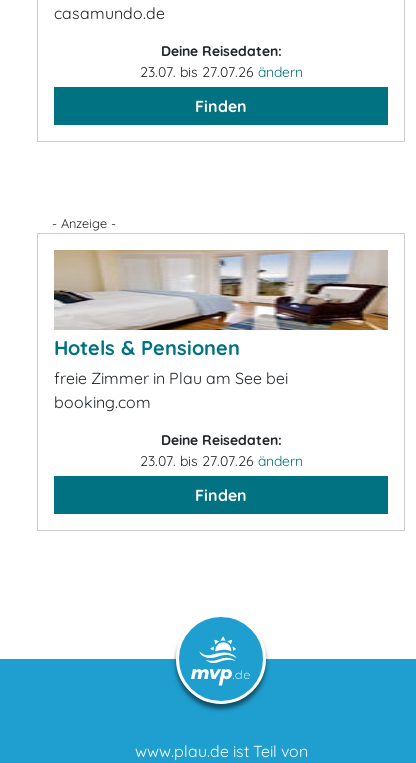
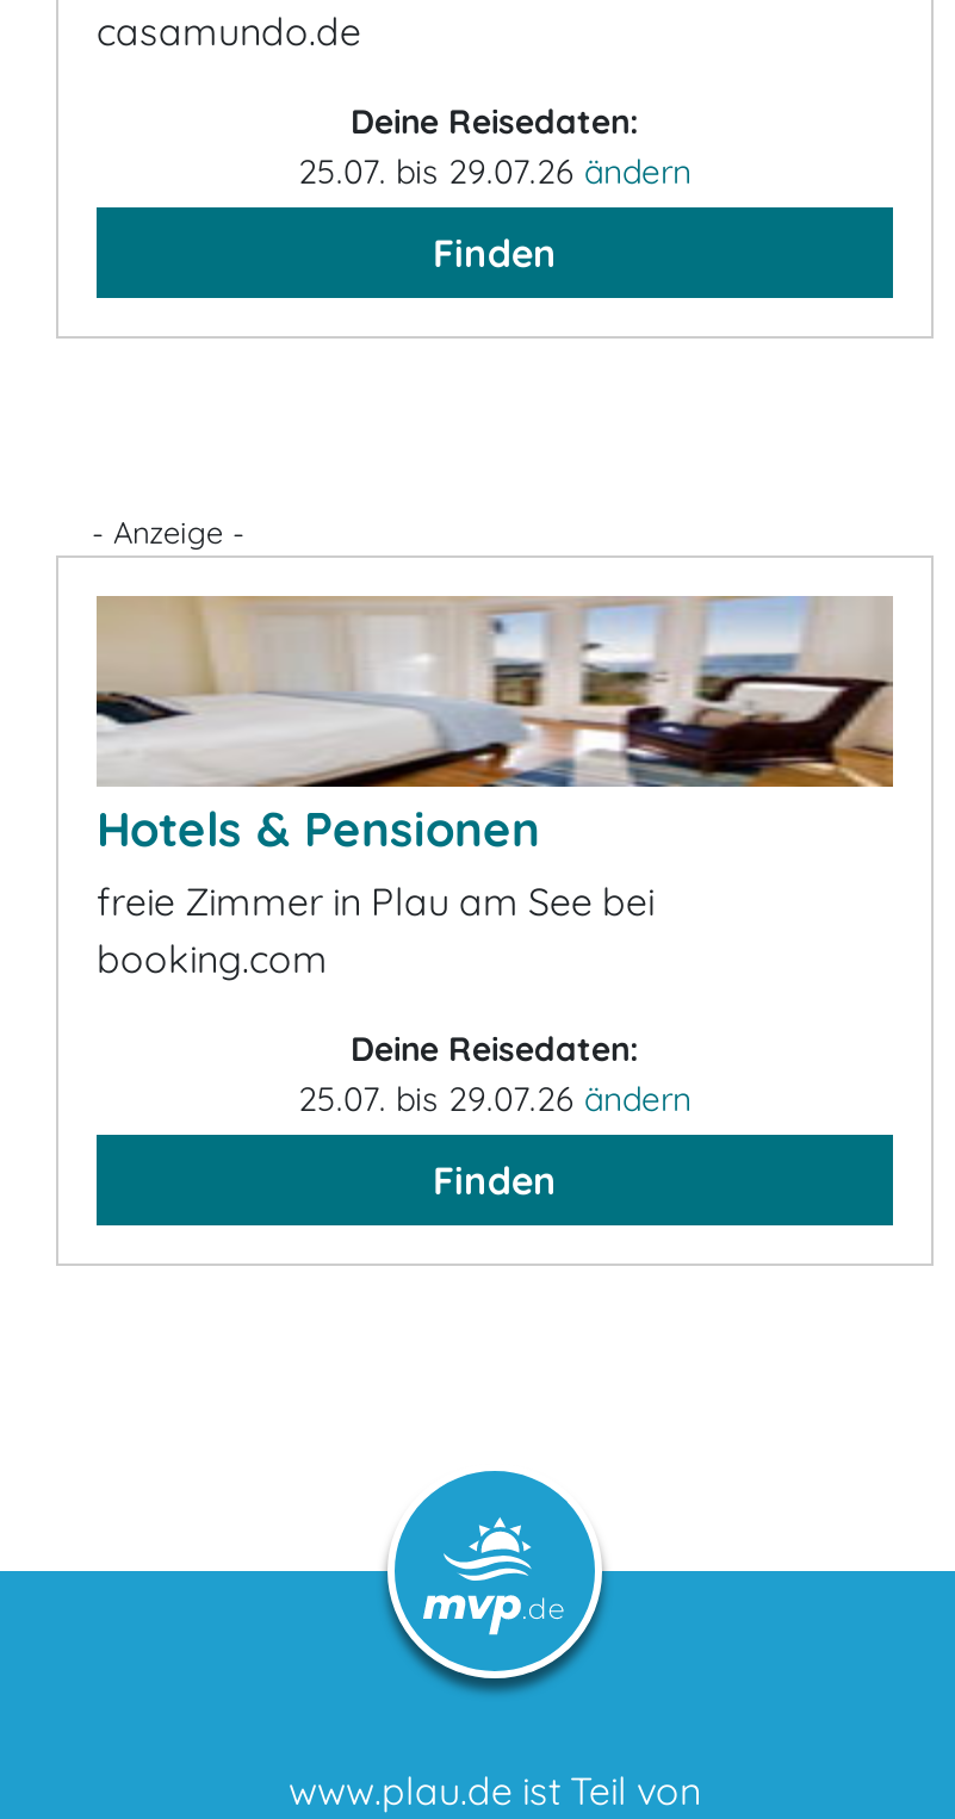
[139,63,302,81] 23.07. bis 27.07.26 ändern -> [298,150,692,193] 25.07. bis 29.07.26 ändern
[139,452,302,470] 23.07. bis 27.07.26 ändern -> [298,1078,692,1120] 25.07. bis 29.07.26 ändern

